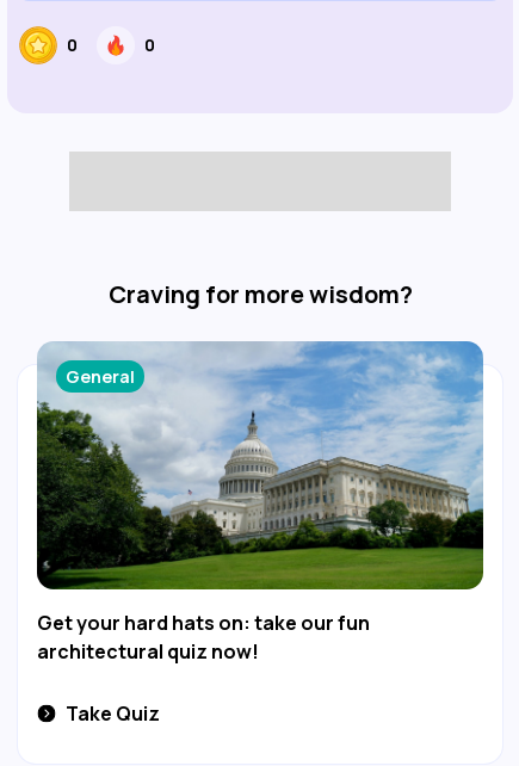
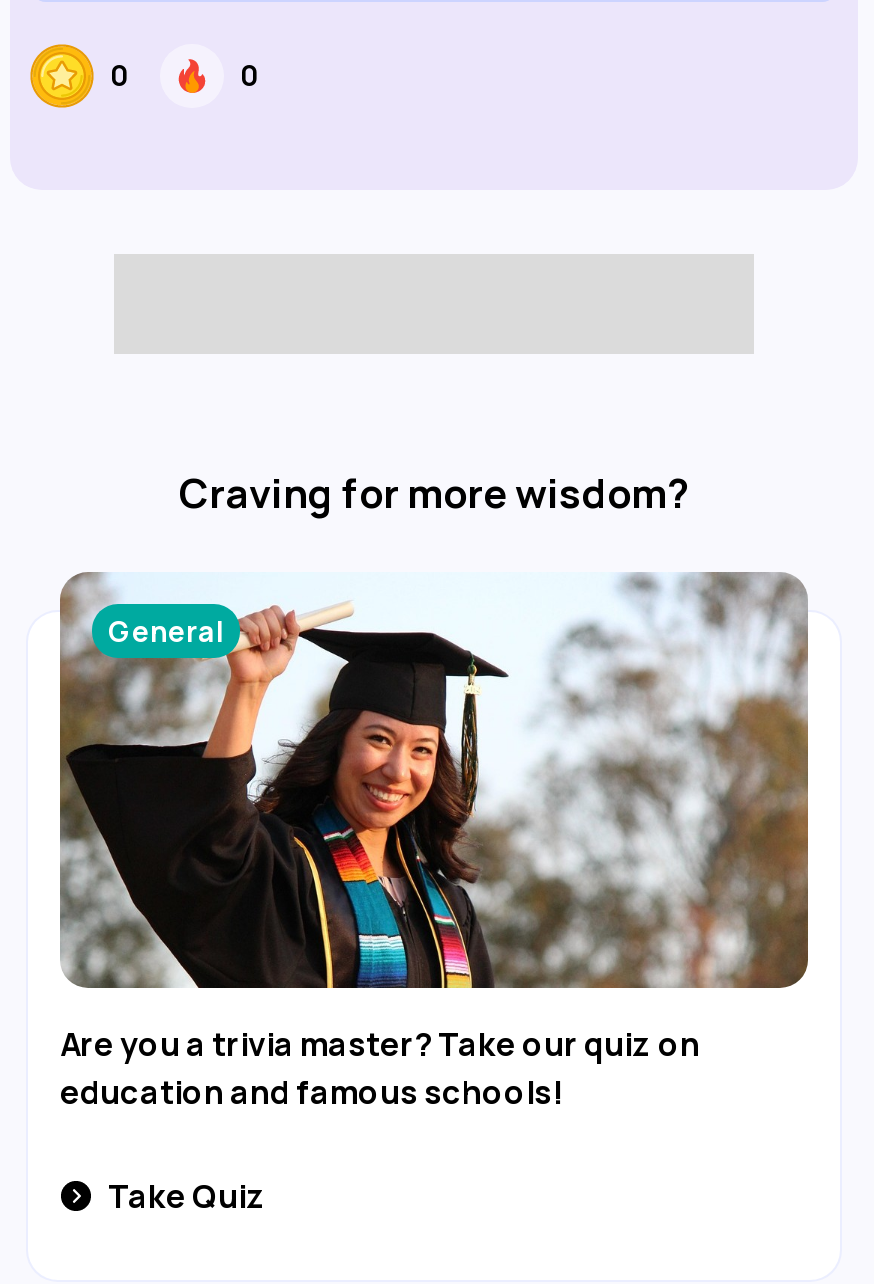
[36,340,484,665] [image] | Get your hard hats on: take our fun | architectural quiz now! -> [58,572,810,1115] [image] | Are you a trivia master? Take our quiz on | education and famous schools!

